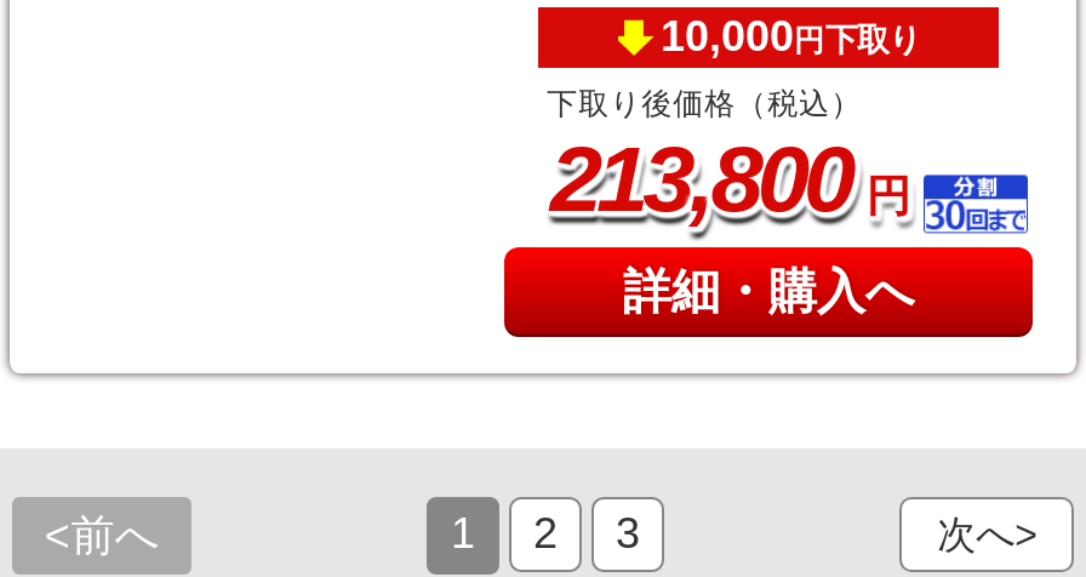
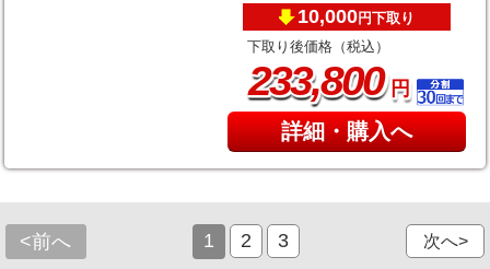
[551,122,906,234] 213,800 円 -> [249,55,409,106] 233,800 円

